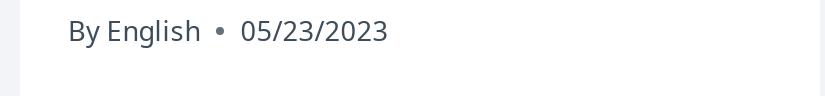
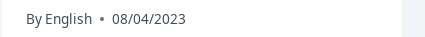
[68,12,388,50] By English 05/23/2023 -> [26,9,186,28] By English 08/04/2023

